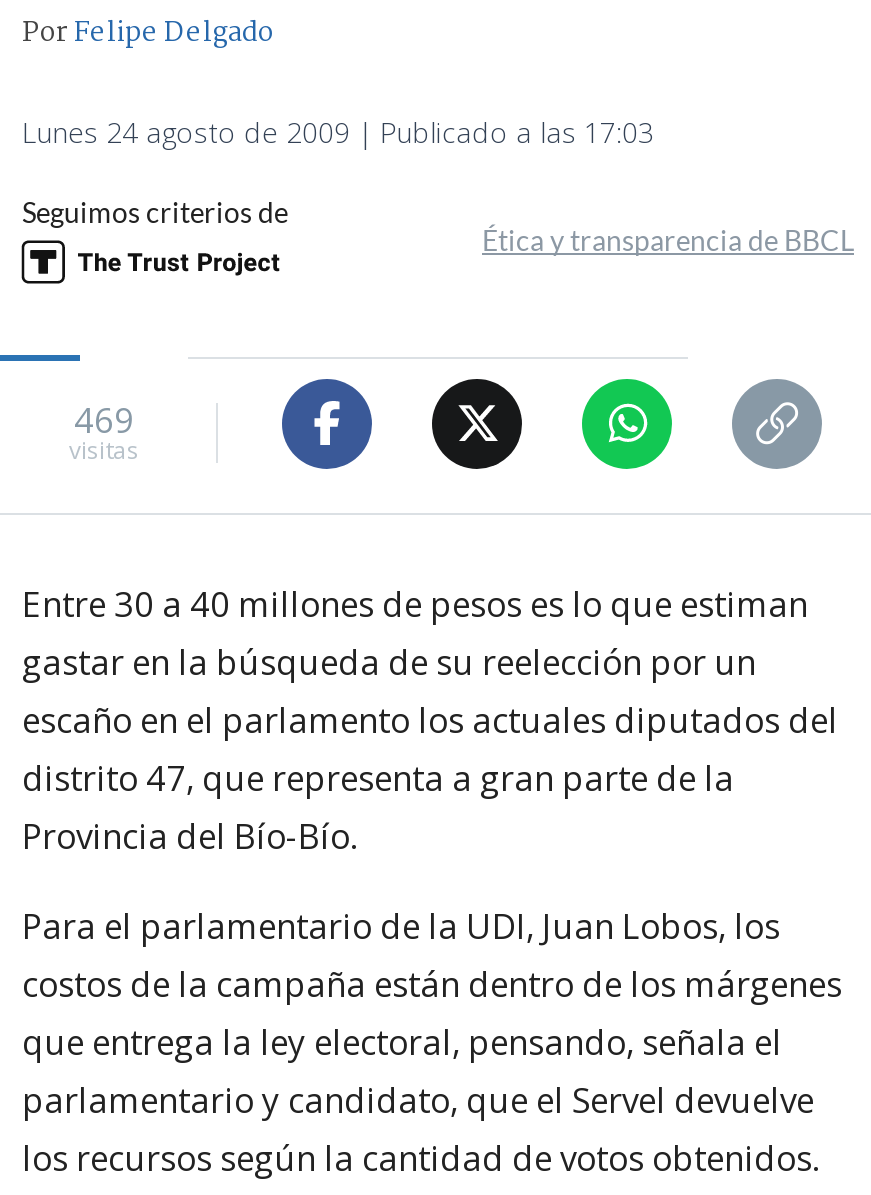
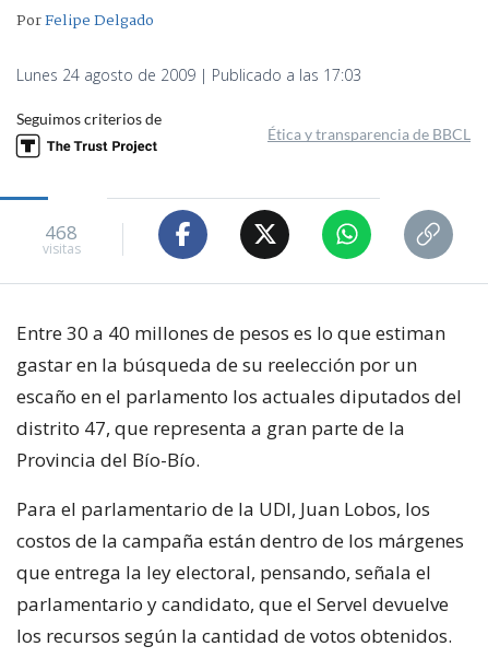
[74,398,134,444] 469 -> [45,220,78,245] 468

